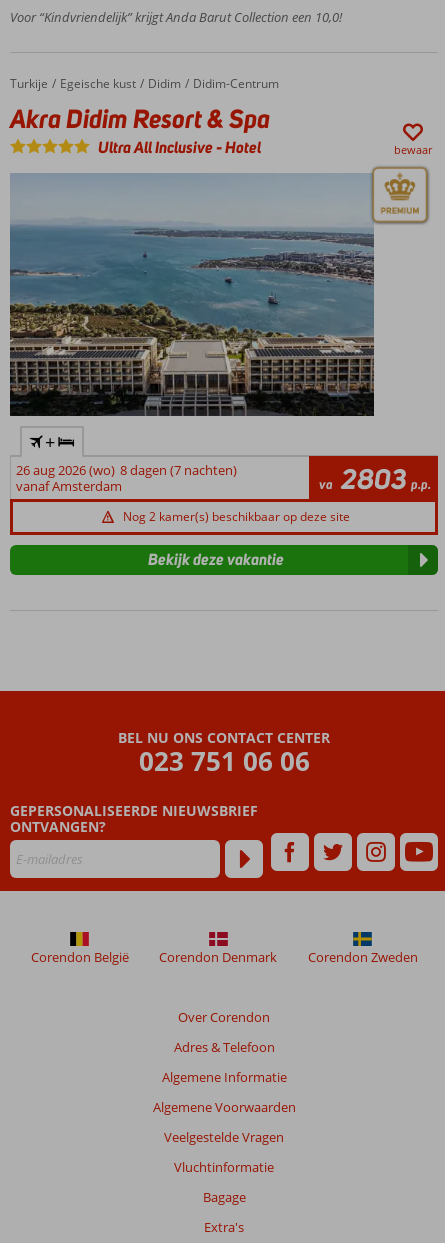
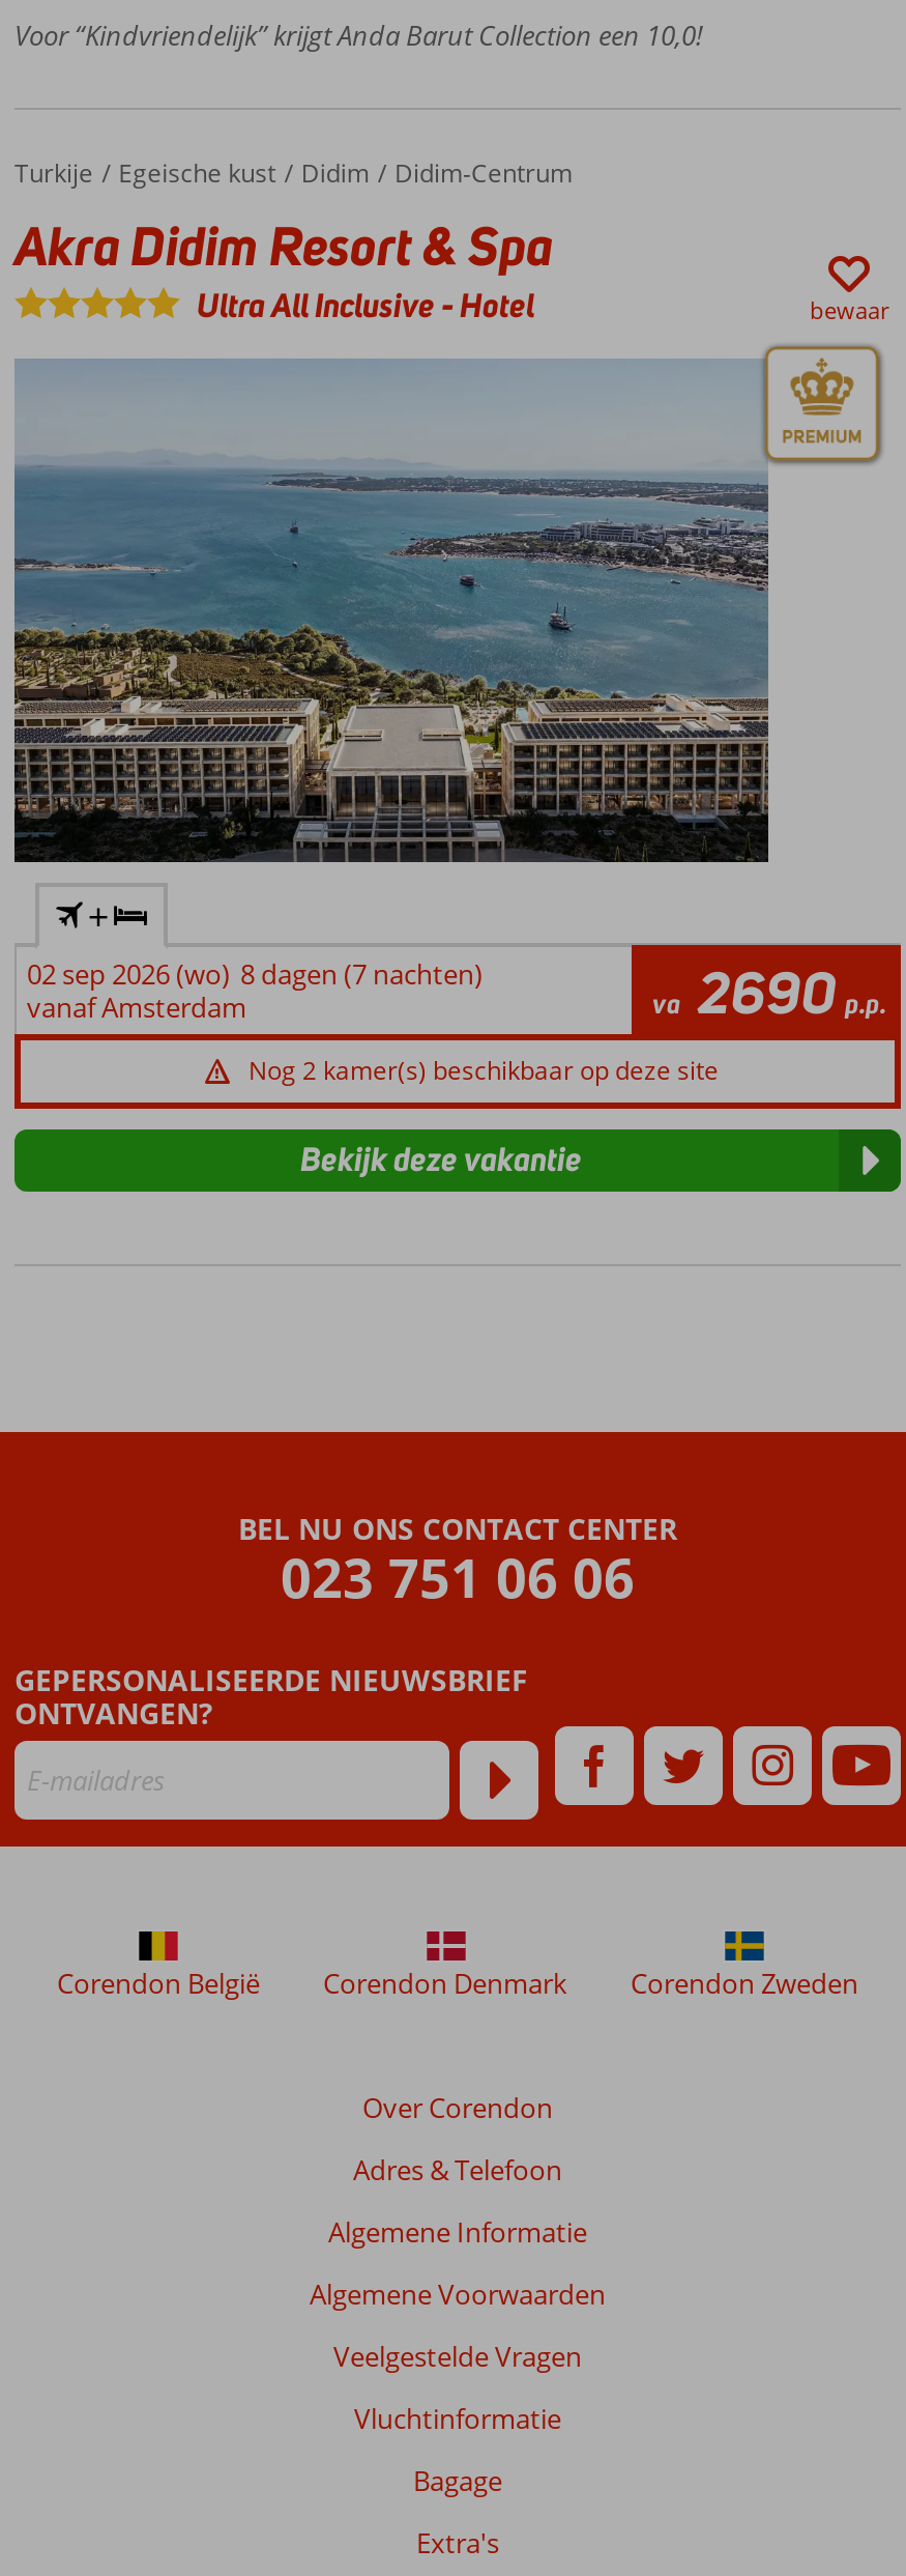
[16,461,237,479] 26 aug 2026 (wo) 8 dagen (7 nachten) -> [27,955,483,992] 02 sep 2026 (wo) 8 dagen (7 nachten)
[319,461,431,497] va 2803 p.p. -> [652,955,886,1029] va 2690 p.p.

